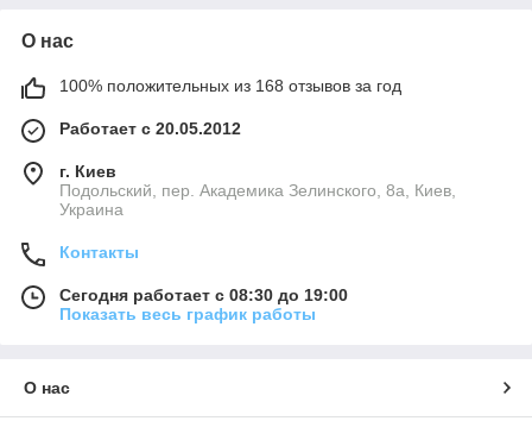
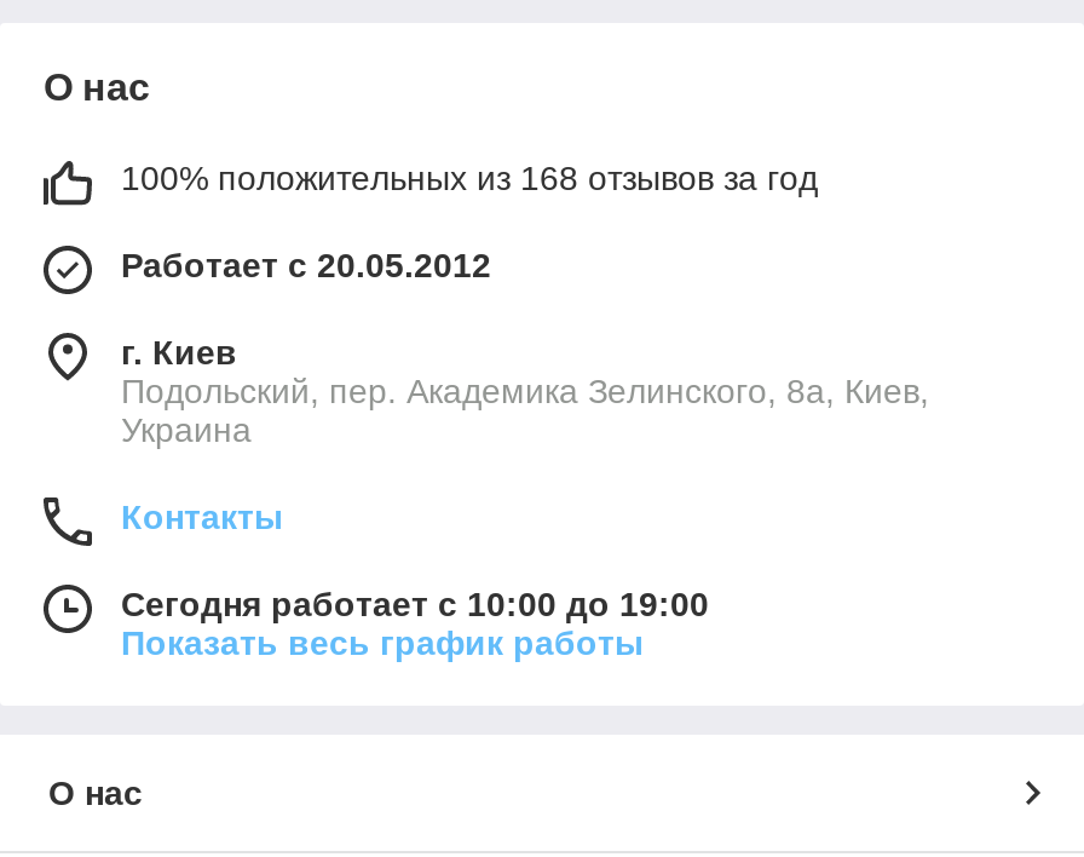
[59,286,348,305] Сегодня работает с 08:30 до 19:00 -> [121,586,709,624] Сегодня работает с 10:00 до 19:00

